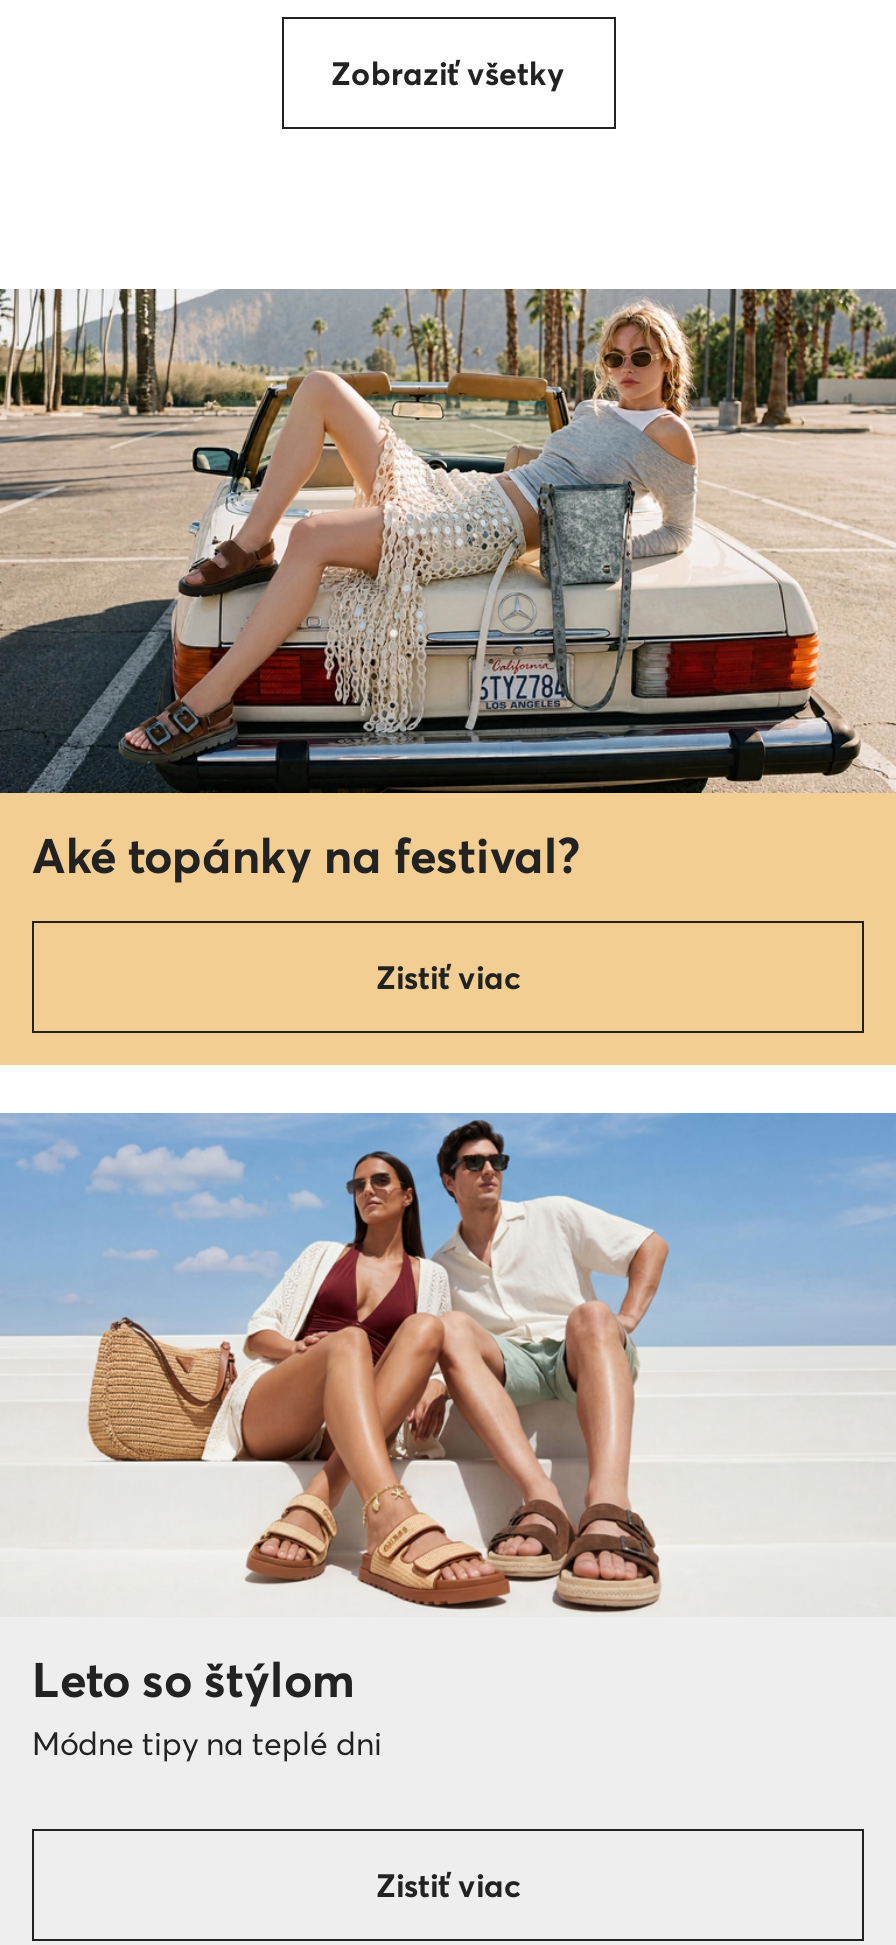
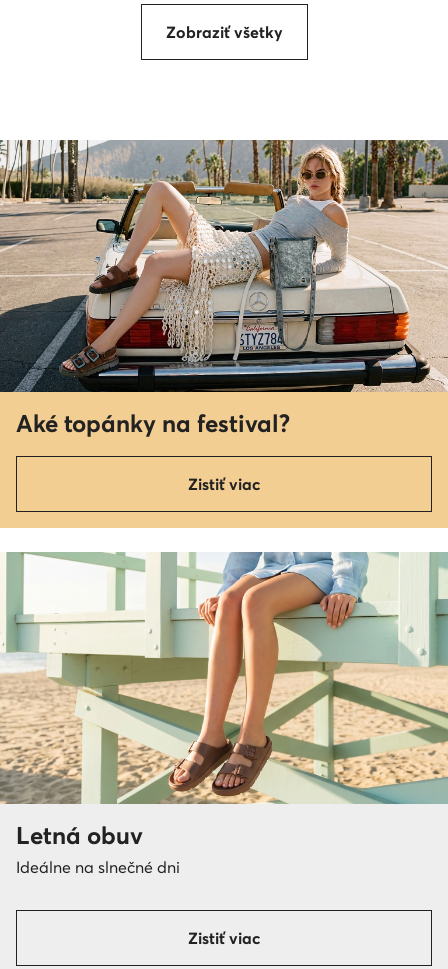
[6,1111,890,1763] [image] | Leto so štýlom | Módne tipy na teplé dni -> [3,552,445,877] [image] | Letná obuv | Ideálne na slnečné dni

